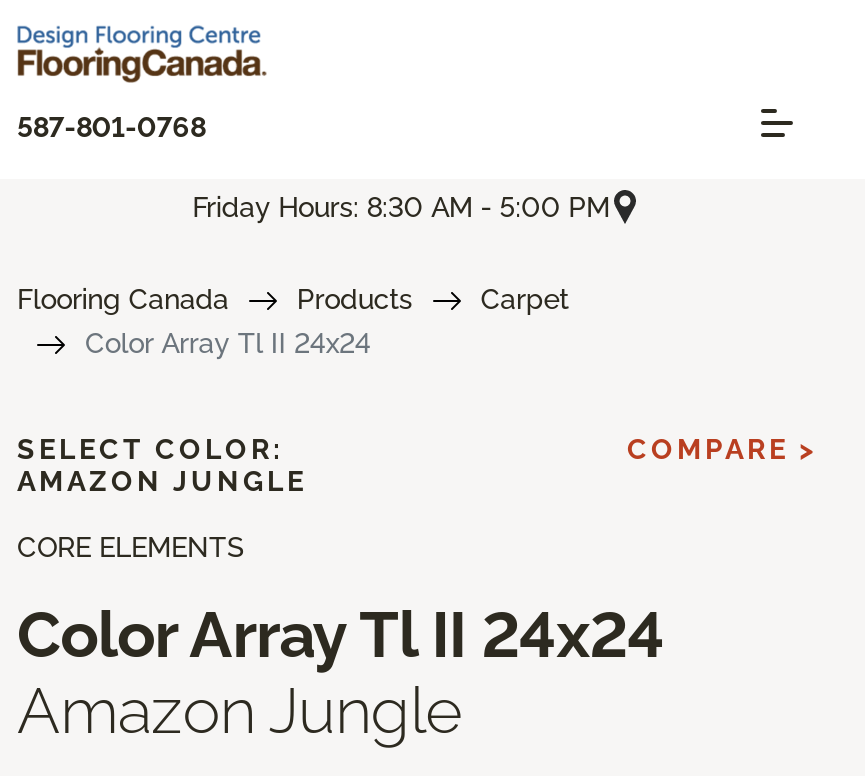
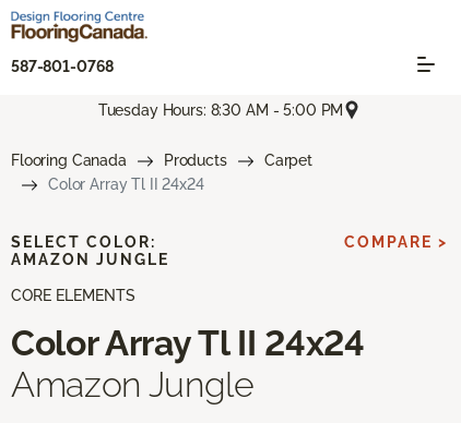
[192,190,610,222] Friday Hours: 8:30 AM - 5:00 PM -> [98,101,343,119] Tuesday Hours: 8:30 AM - 5:00 PM

